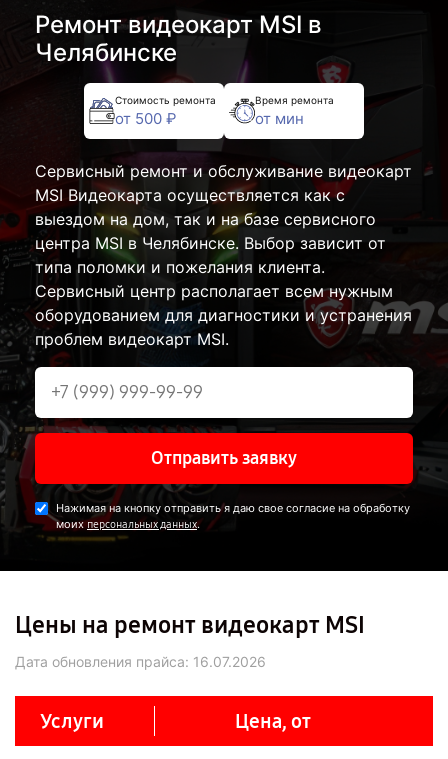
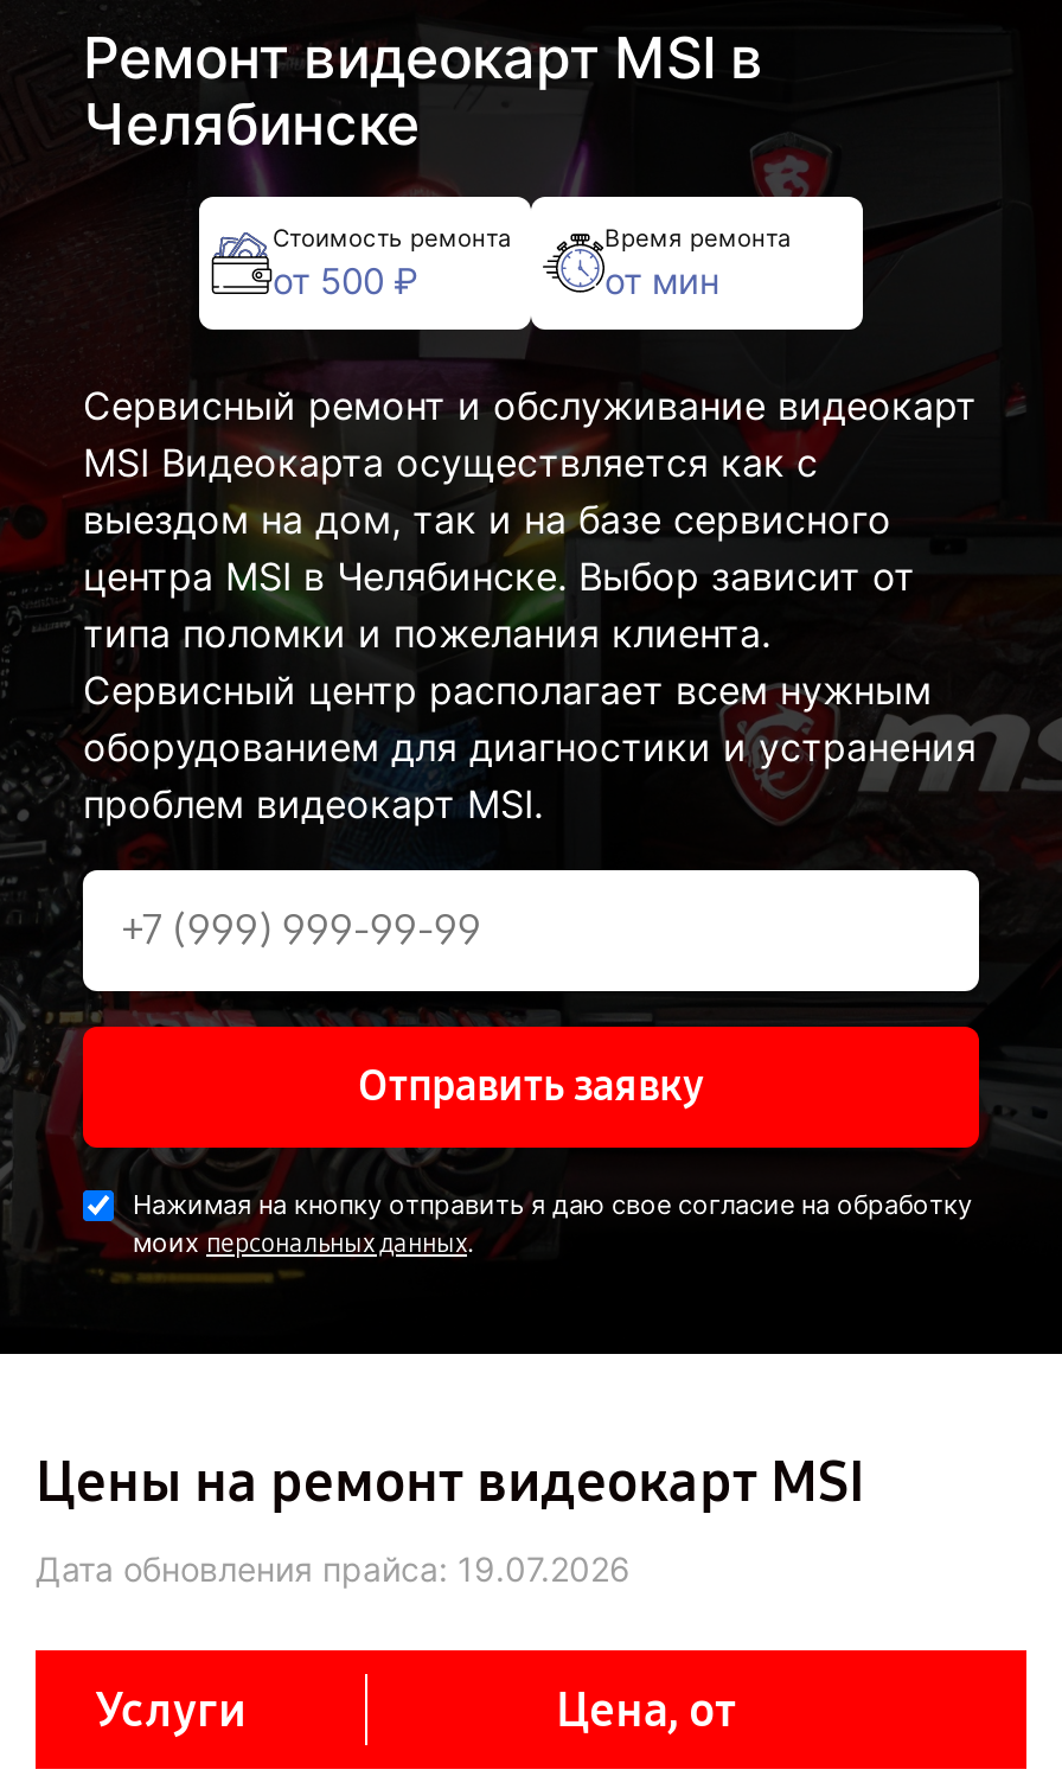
[15,653,266,670] Дата обновления прайса: 16.07.2026 -> [36,1548,631,1589] Дата обновления прайса: 19.07.2026

